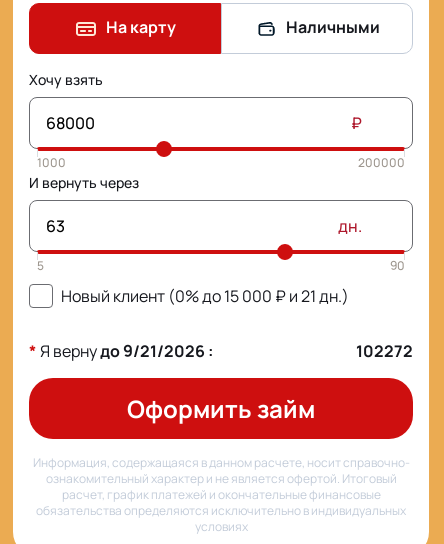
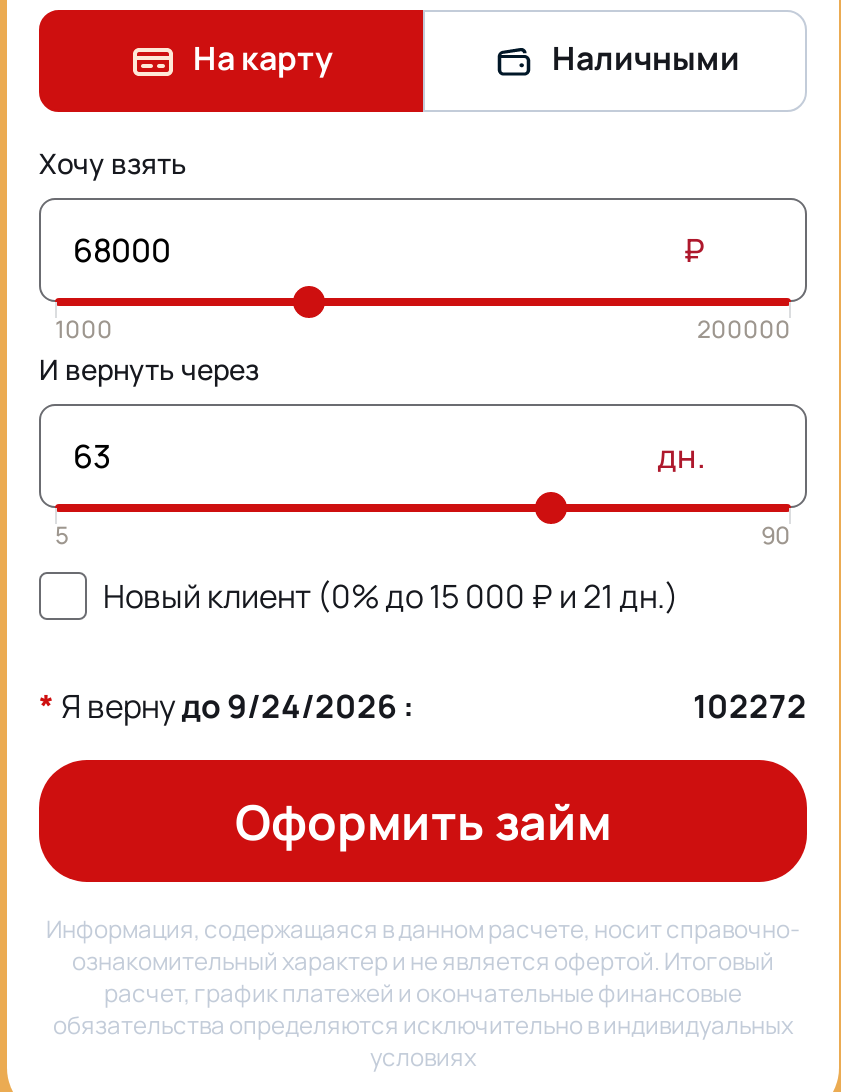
[29,340,213,362] * Я верну до 9/21/2026: -> [39,685,413,729] * Я верну до 9/24/2026:

